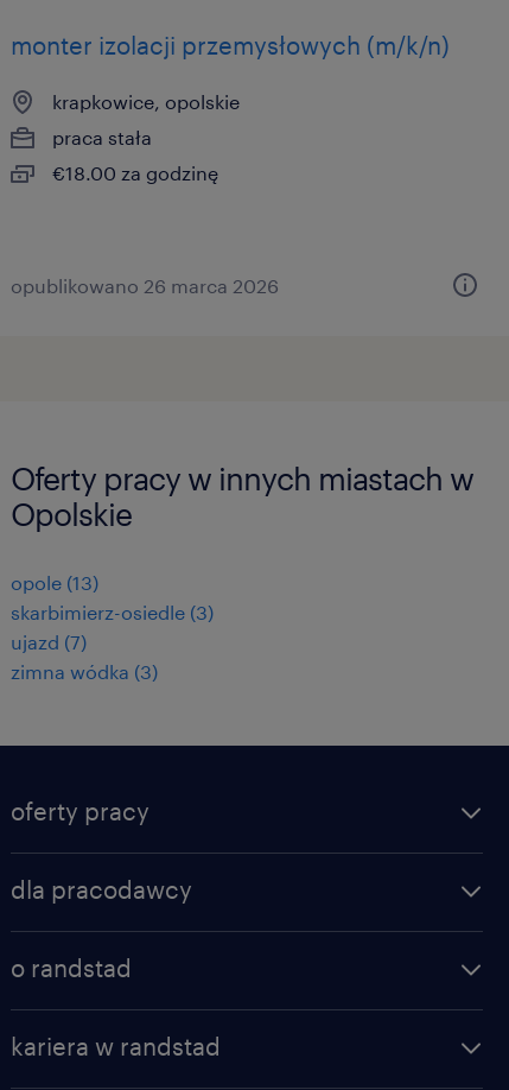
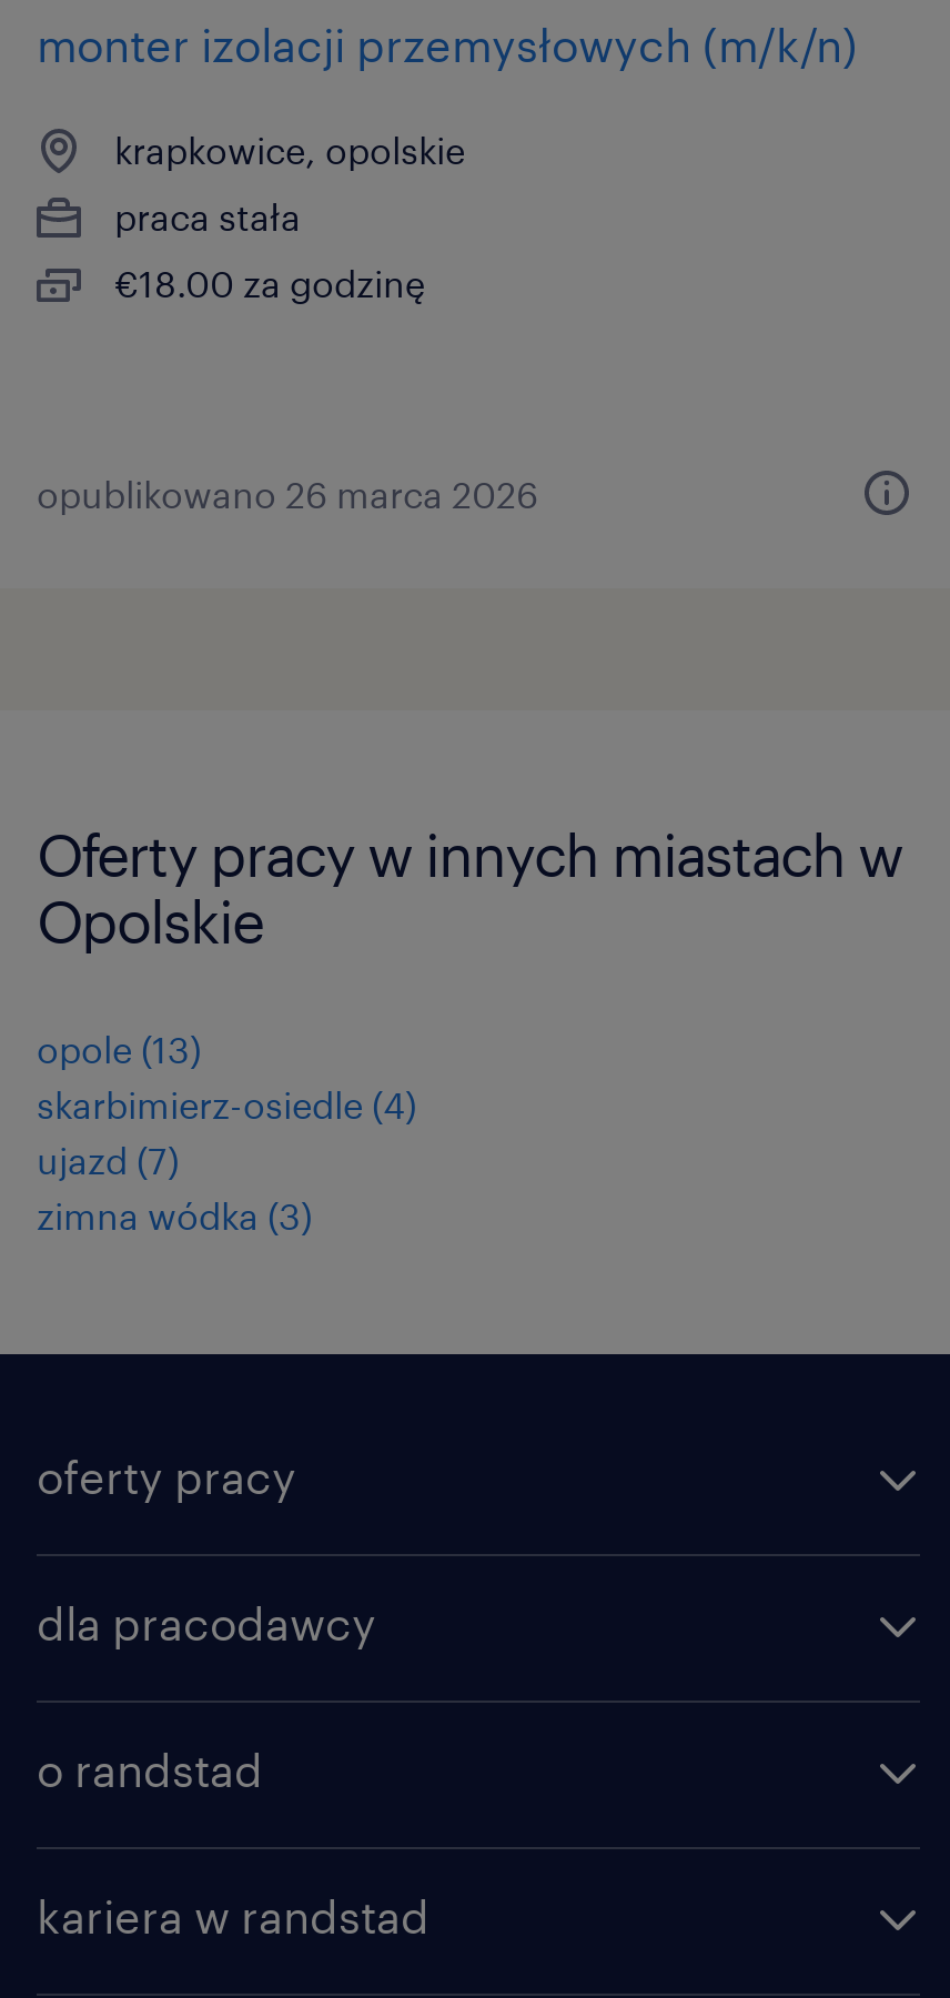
[11,601,214,623] skarbimierz-osiedle (3) -> [37,1083,416,1126] skarbimierz-osiedle (4)

